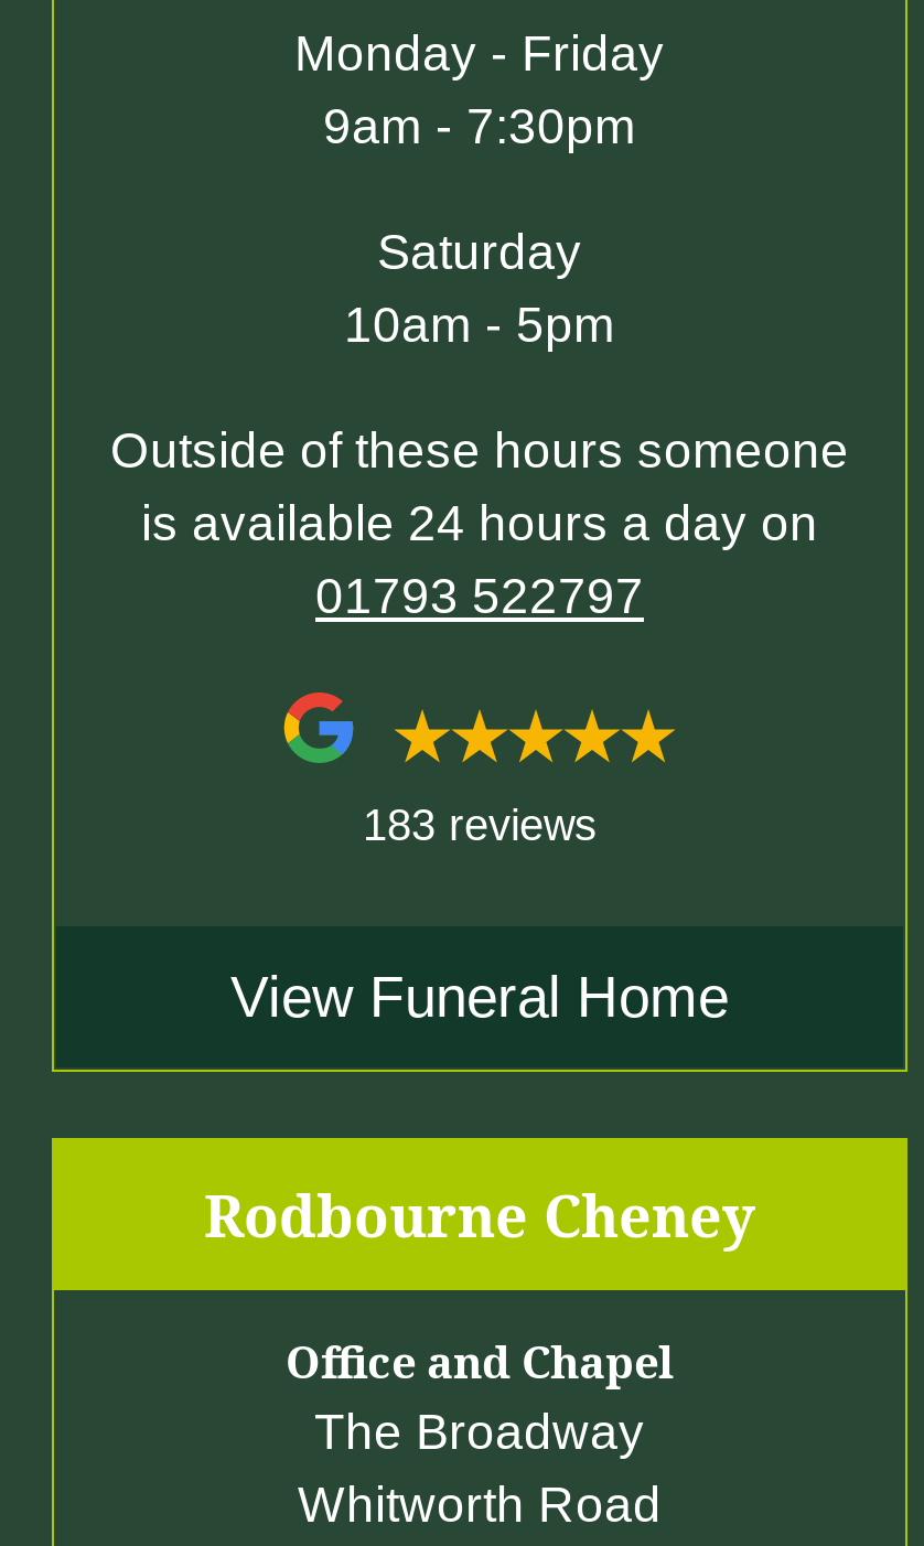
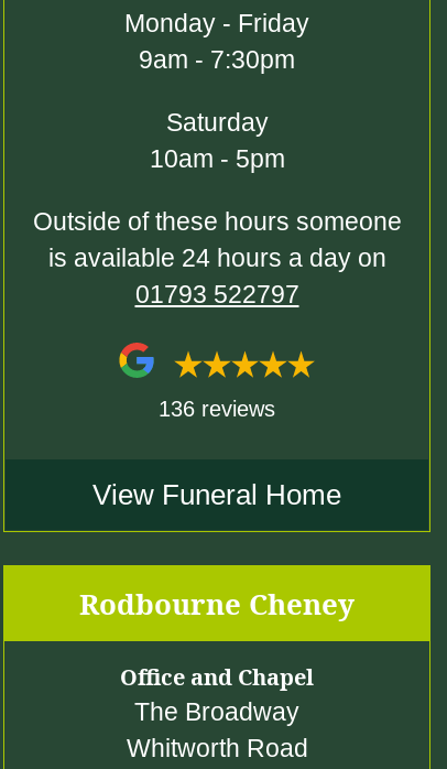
[363,800,597,849] 183 reviews -> [159,397,275,421] 136 reviews

